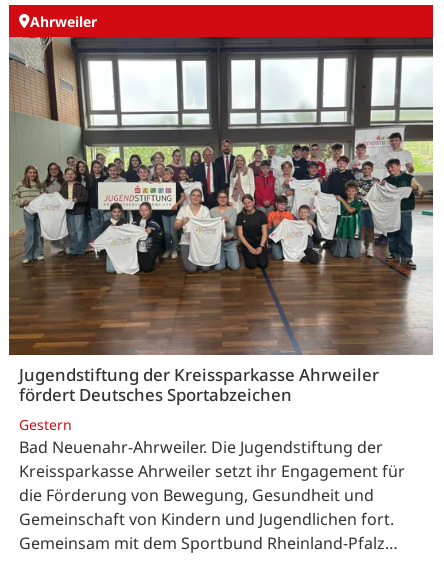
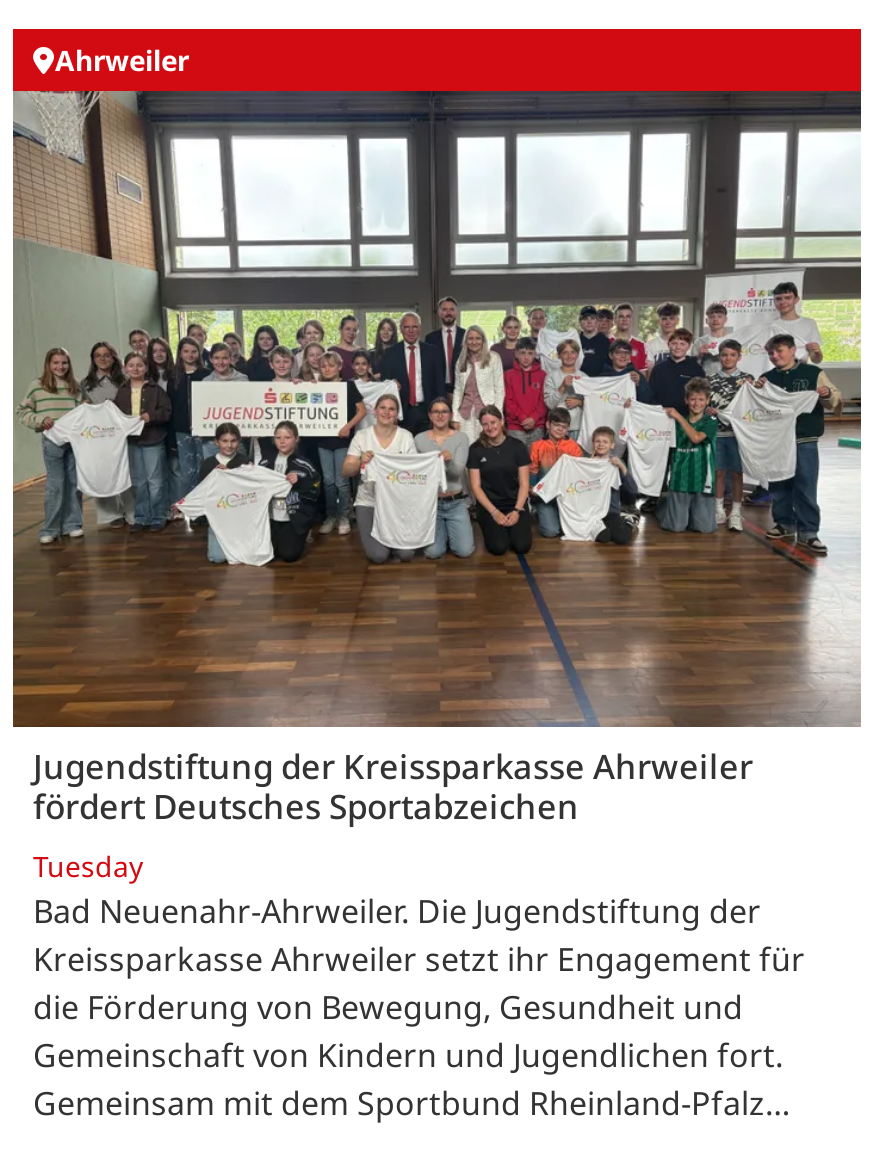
[19,414,72,433] Gestern -> [33,846,143,884] Tuesday

